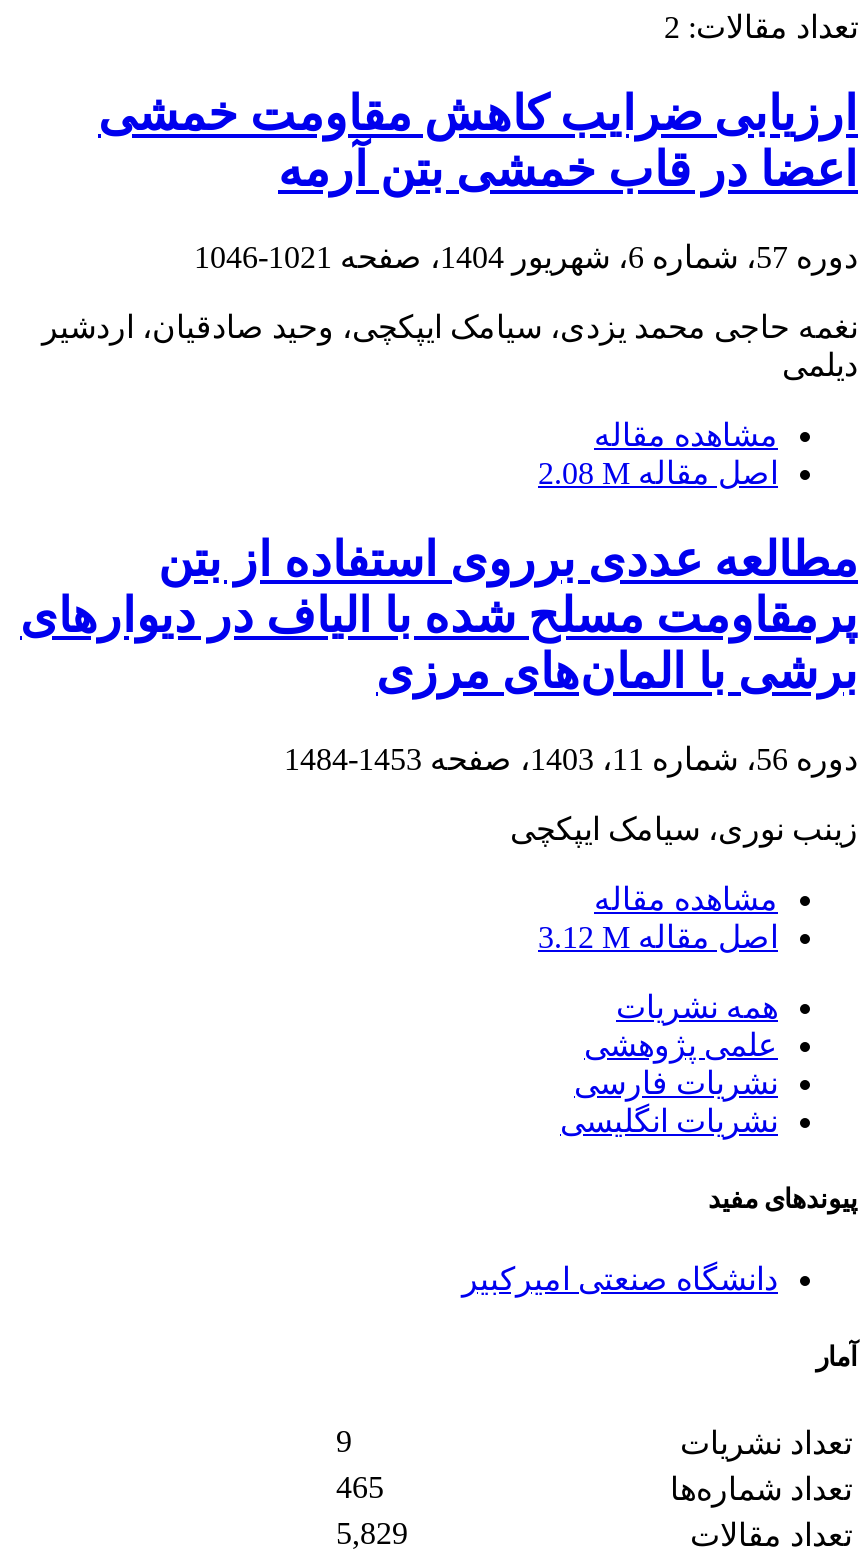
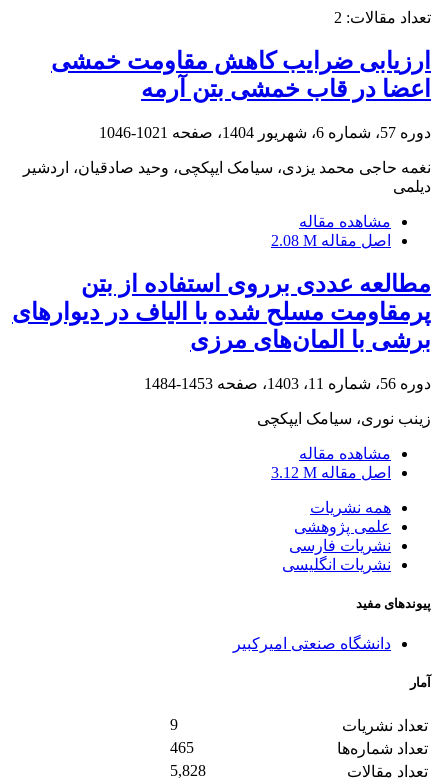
[336,1517,408,1551] 5,829 -> [170,762,206,779] 5,828

